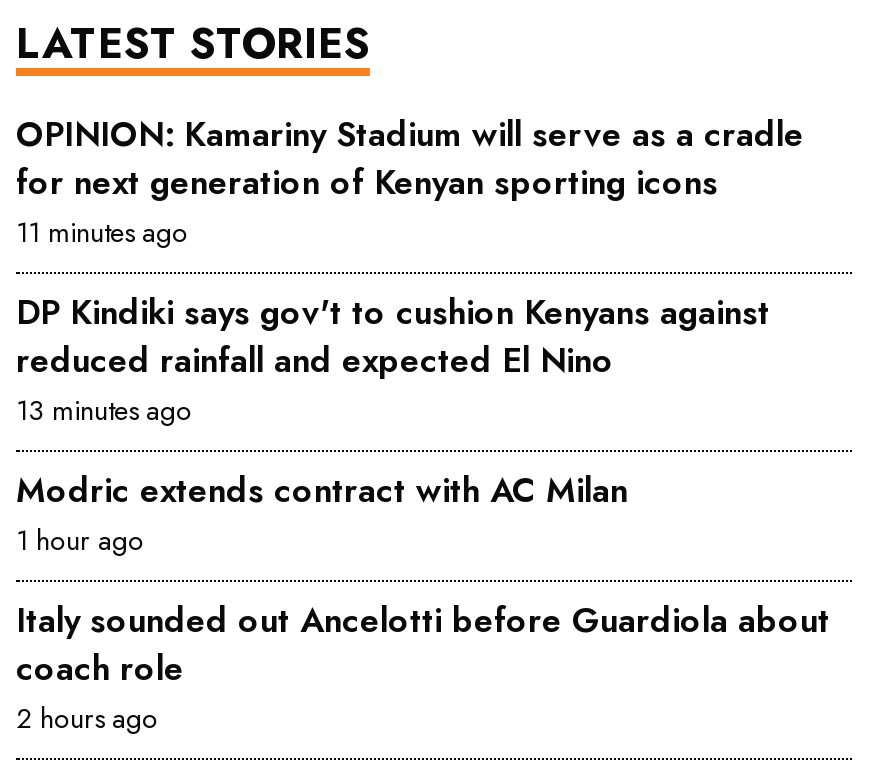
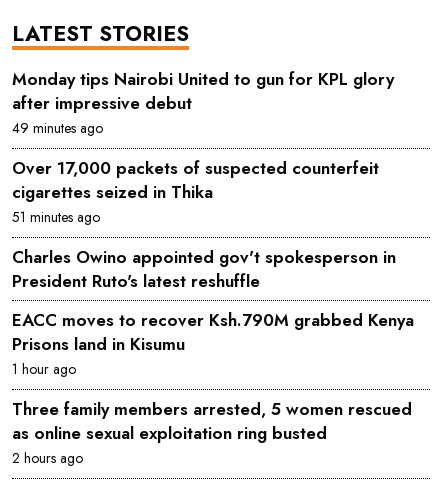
[16,110,804,514] OPINION: Kamariny Stadium will serve as a cradle | for next generation of Kenyan sporting icons | 11 minutes ago | DP Kindiki says gov't to cushion Kenyans against | reduced rainfall and expected El Nino | 13 minutes ago | Modric extends contract with AC Milan -> [12,67,414,356] Monday tips Nairobi United to gun for KPL glory | after impressive debut | 49 minutes ago | Over 17,000 packets of suspected counterfeit | cigarettes seized in Thika | 51 minutes ago | Charles Owino appointed gov't spokesperson in | President Ruto's latest reshuffle | EACC moves to recover Ksh.790M grabbed Kenya | Prisons land in Kisumu
[16,596,830,692] Italy sounded out Ancelotti before Guardiola about | coach role -> [12,397,412,445] Three family members arrested, 5 women rescued | as online sexual exploitation ring busted

